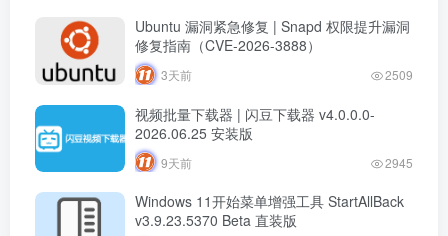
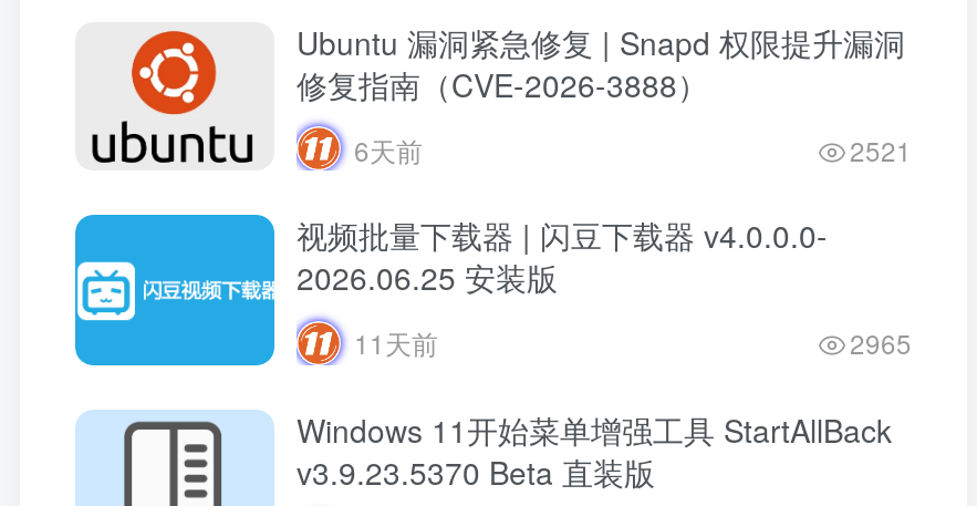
[161,66,192,83] 3天前 -> [354,130,423,168] 6天前
[385,66,413,83] 2509 -> [850,130,912,168] 2521
[161,154,192,171] 9天前 -> [354,324,438,361] 11天前
[385,154,413,171] 2945 -> [850,324,912,361] 2965

